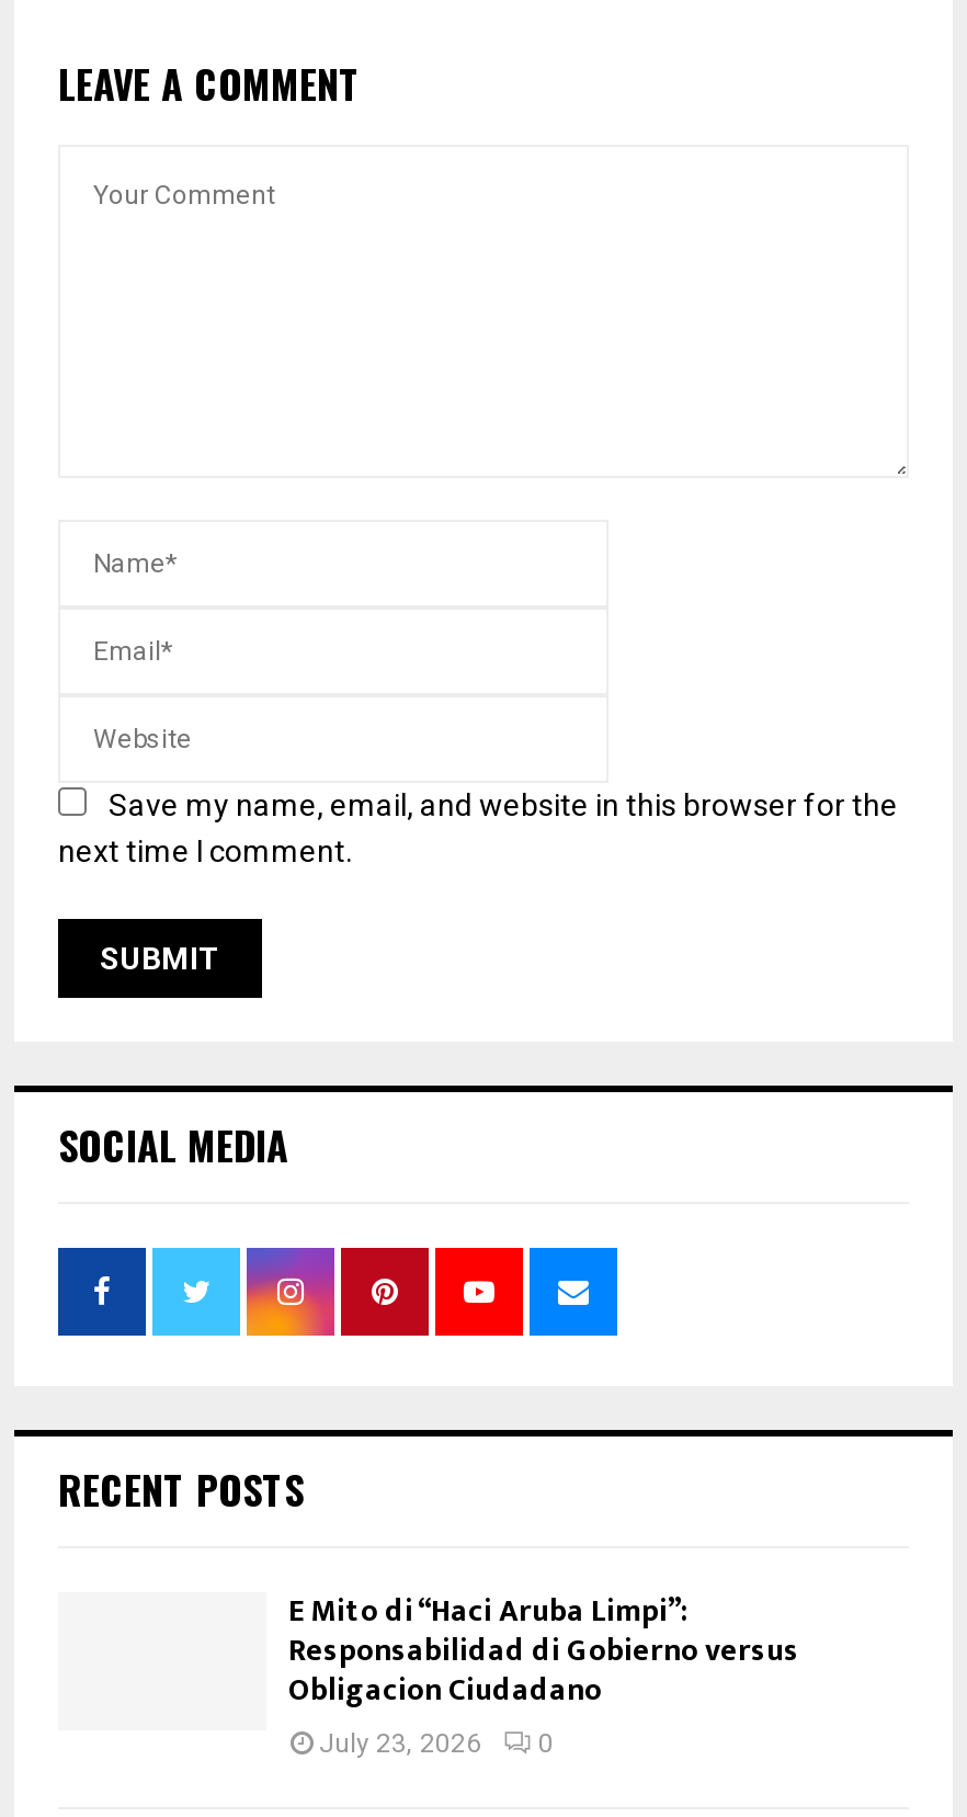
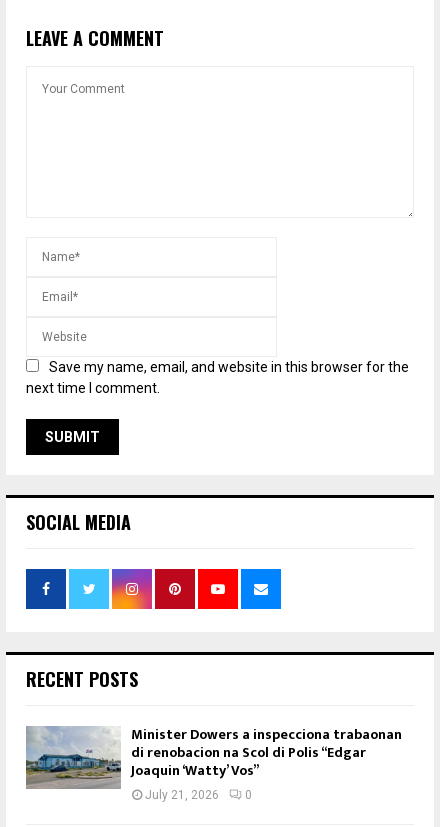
none -> [25,726,117,789] [image]
[288,1585,799,1758] E Mito di “Haci Aruba Limpi”: | Responsabilidad di Gobierno versus | Obligacion Ciudadano | July 23, 2026 -> [131,723,402,802] Minister Dowers a inspecciona trabaonan | di renobacion na Scol di Polis “Edgar | Joaquin ‘Watty’ Vos” | July 21, 2026

